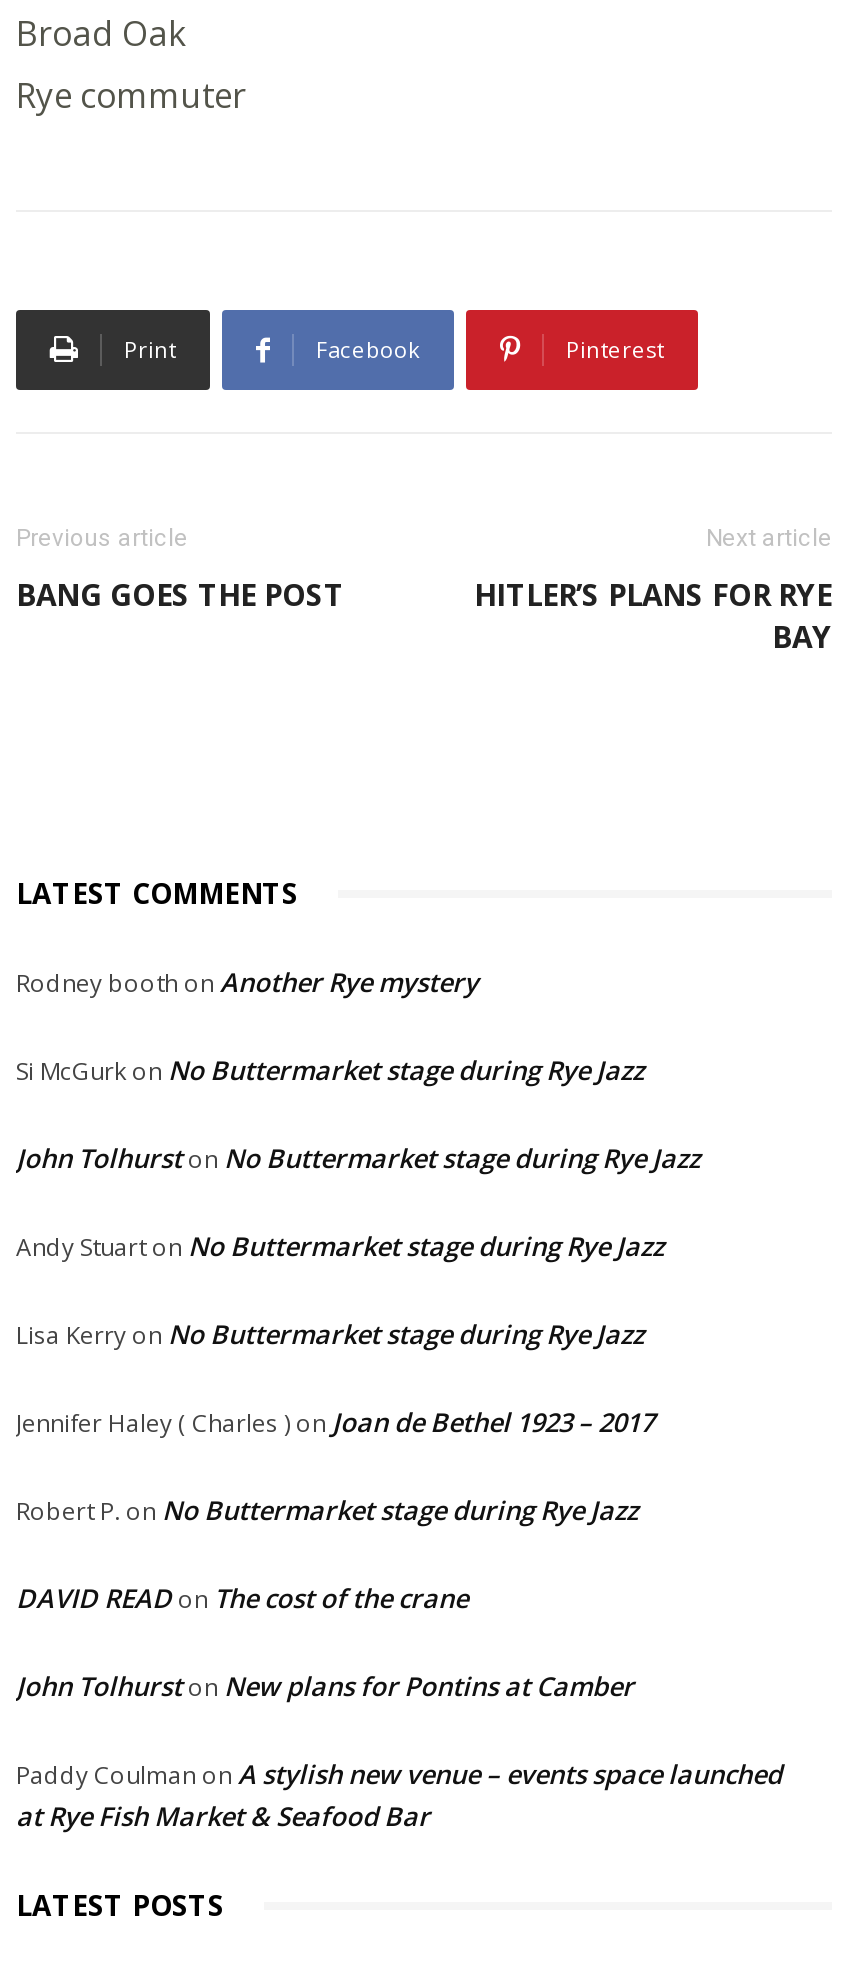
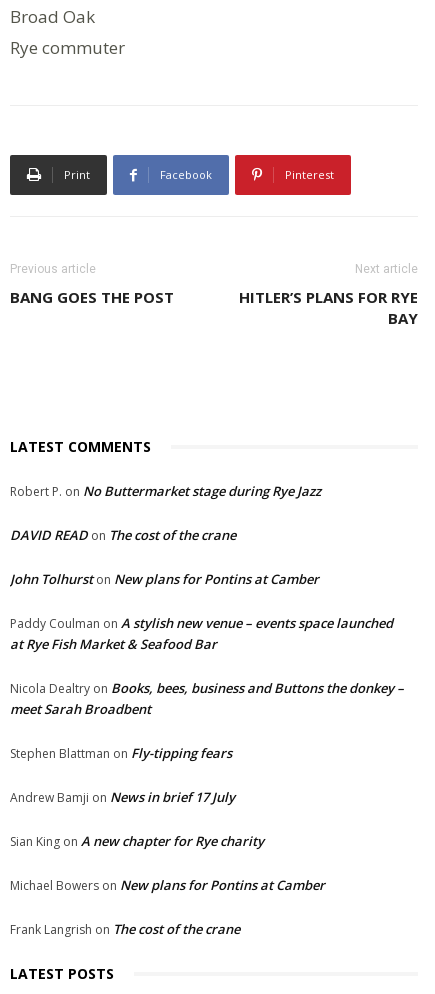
[16,964,700,1440] Rodney booth on Another Rye mystery | Si McGurk on No Buttermarket stage during Rye Jazz | John Tolhurston No Buttermarket stage during Rye Jazz | Andy Stuarton No Buttermarket stage during Rye Jazz | Lisa Kerry on No Buttermarket stage during Rye Jazz | Jennifer Haley ( Charles ) on Joan de Bethel 1923 – 2017 -> none
moved [16,1492,782,1834] -> [10,482,393,653]: Robert P. on No Buttermarket stage during Rye Jazz | DAVID READ on The cost of the crane | John Tolhurston New plans for Pontins at Camber | Paddy Coulman on A stylish new venue – events space launched | at Rye Fish Market & Seafood Bar
none -> [10,679,404,938] Nicola Dealtry on Books, bees, business and Buttons the donkey – | meet Sarah Broadbent | Stephen Blattman on Fly-tipping fears | Andrew Bamji on News in brief 17 July | Sian King on A new chapter for Rye charity | Michael Bowers on New plans for Pontins at Camber | Frank Langrish on The cost of the crane

